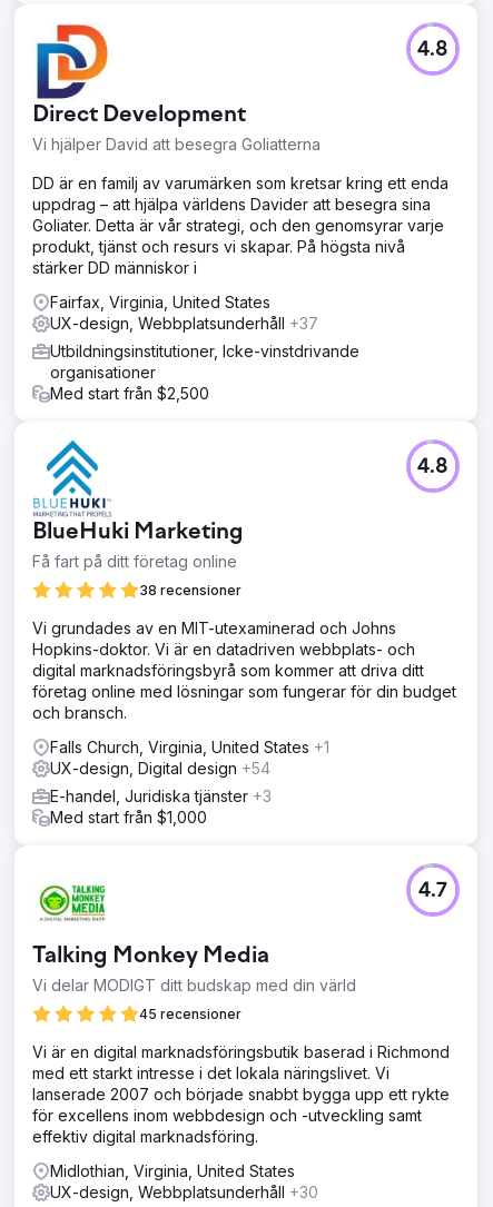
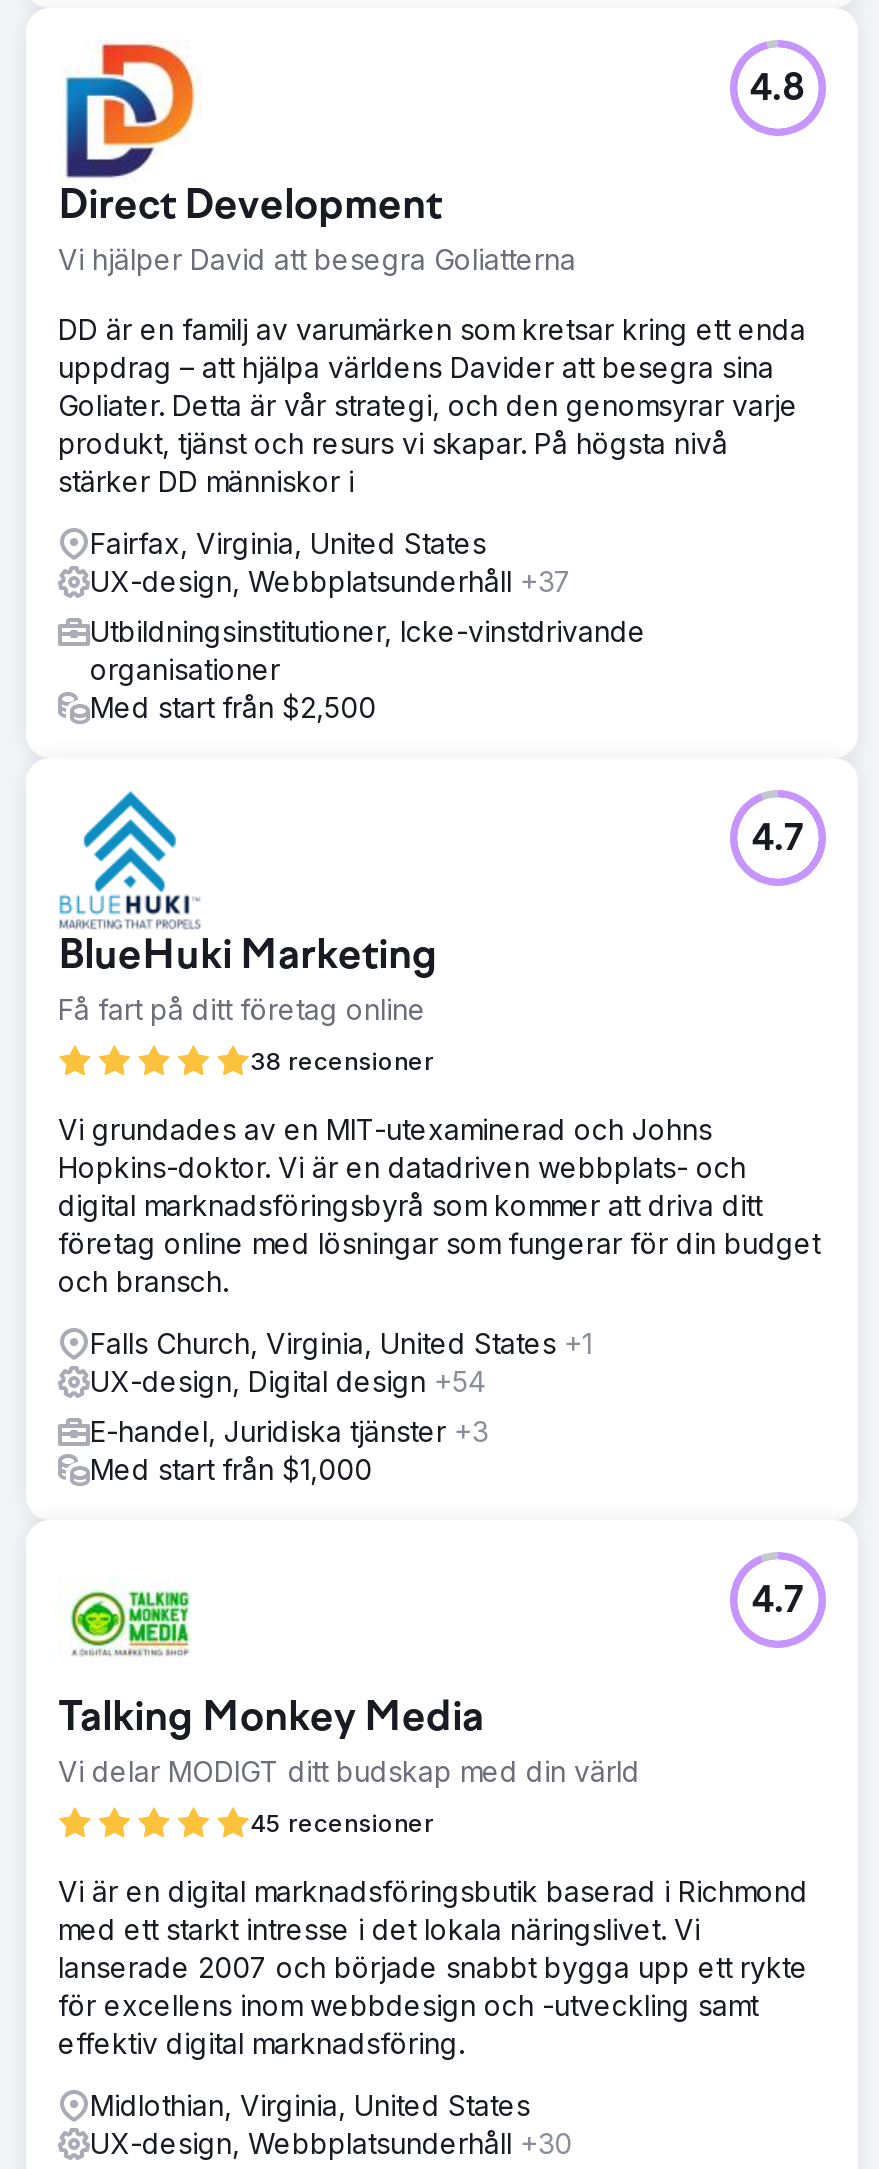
[417,457,448,478] 4.8 -> [752,822,804,860] 4.7

